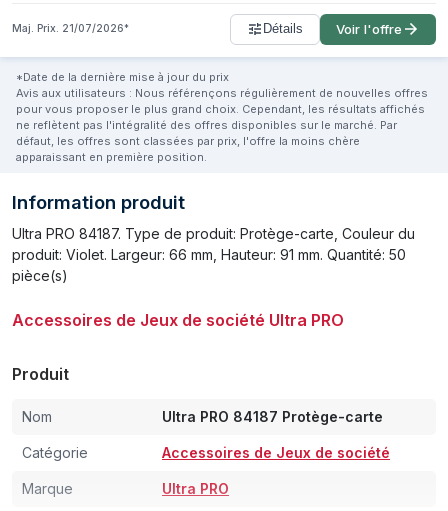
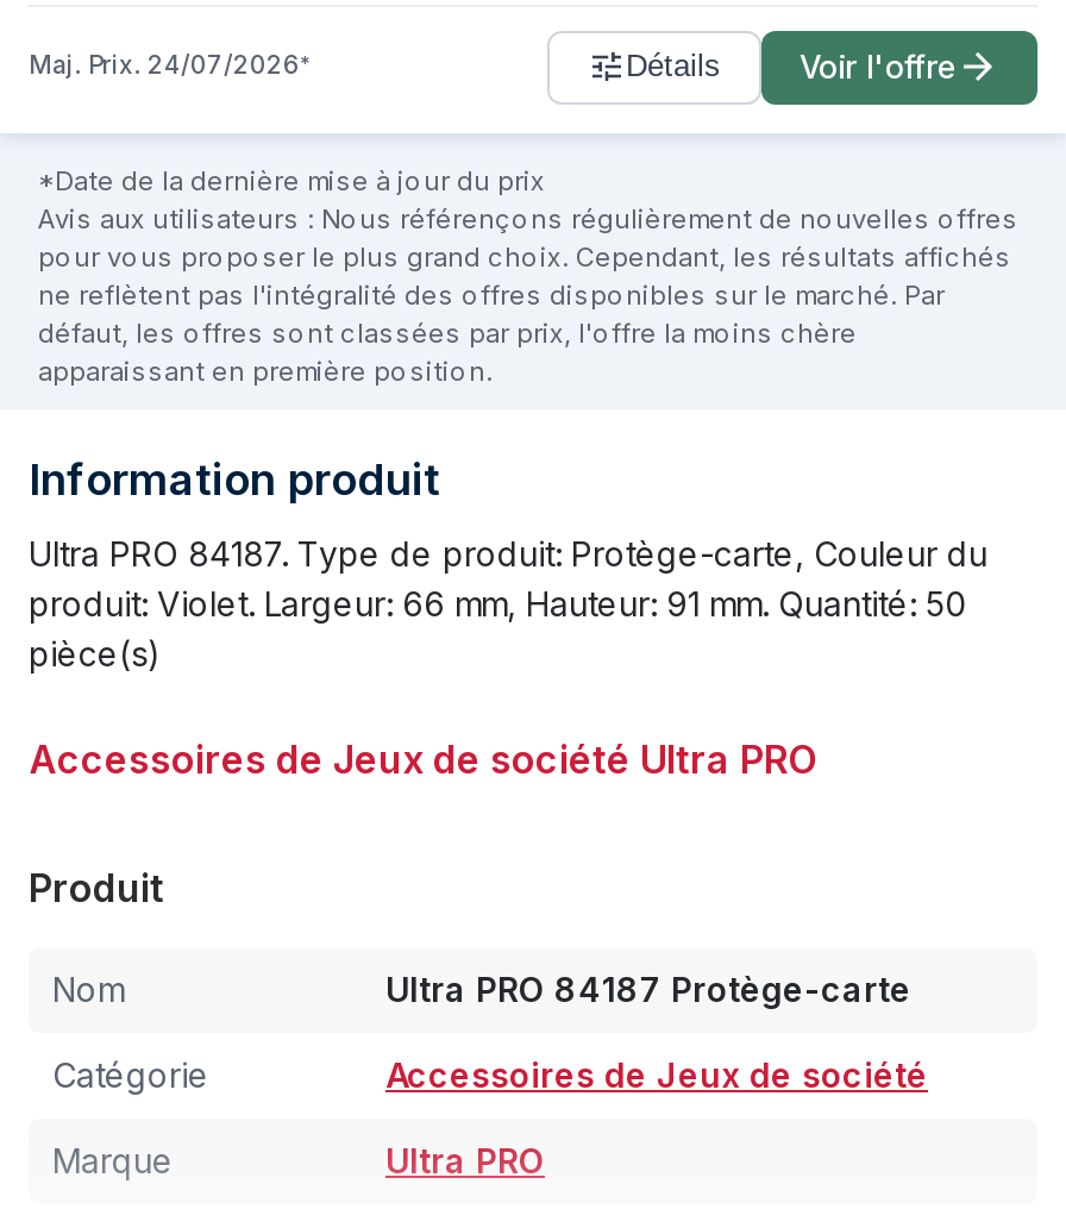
[12,22,129,35] Maj. Prix. 21/07/2026* -> [29,50,312,81] Maj. Prix. 24/07/2026*

